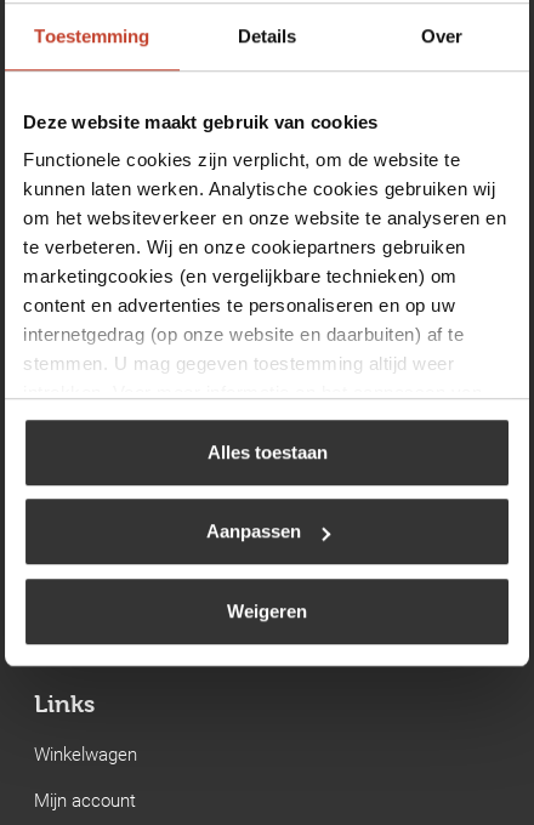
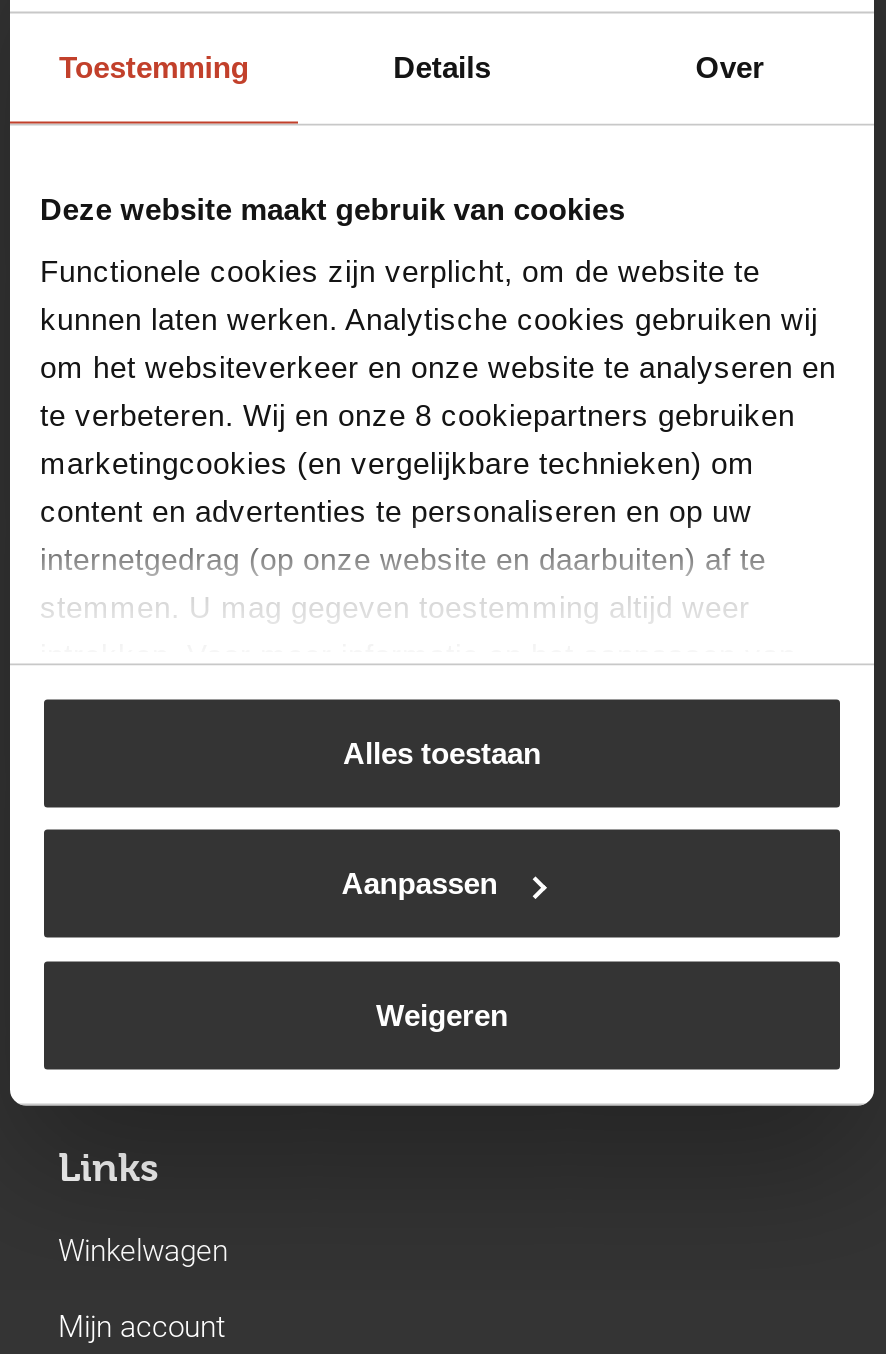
[23,237,465,257] te verbeteren. Wij en onze cookiepartners gebruiken -> [40,397,795,431] te verbeteren. Wij en onze 8 cookiepartners gebruiken

